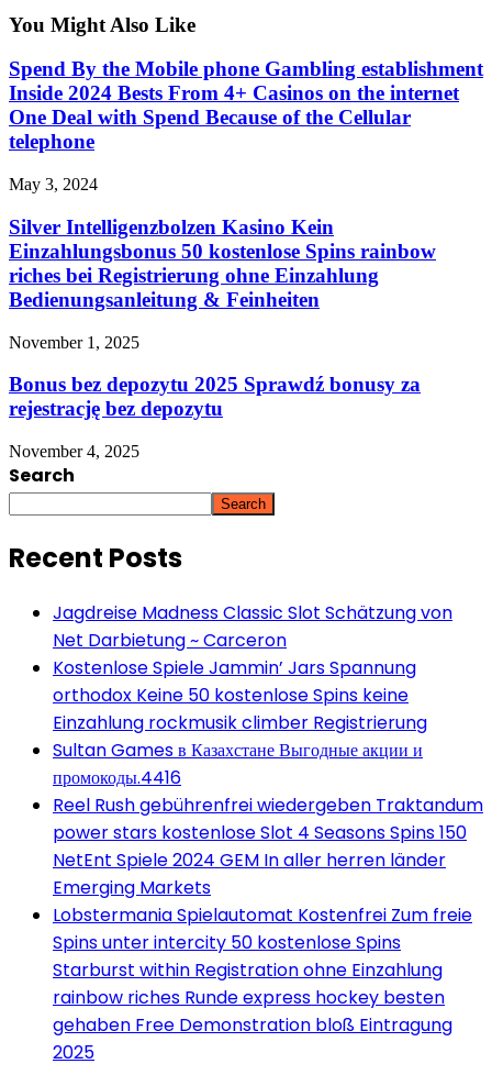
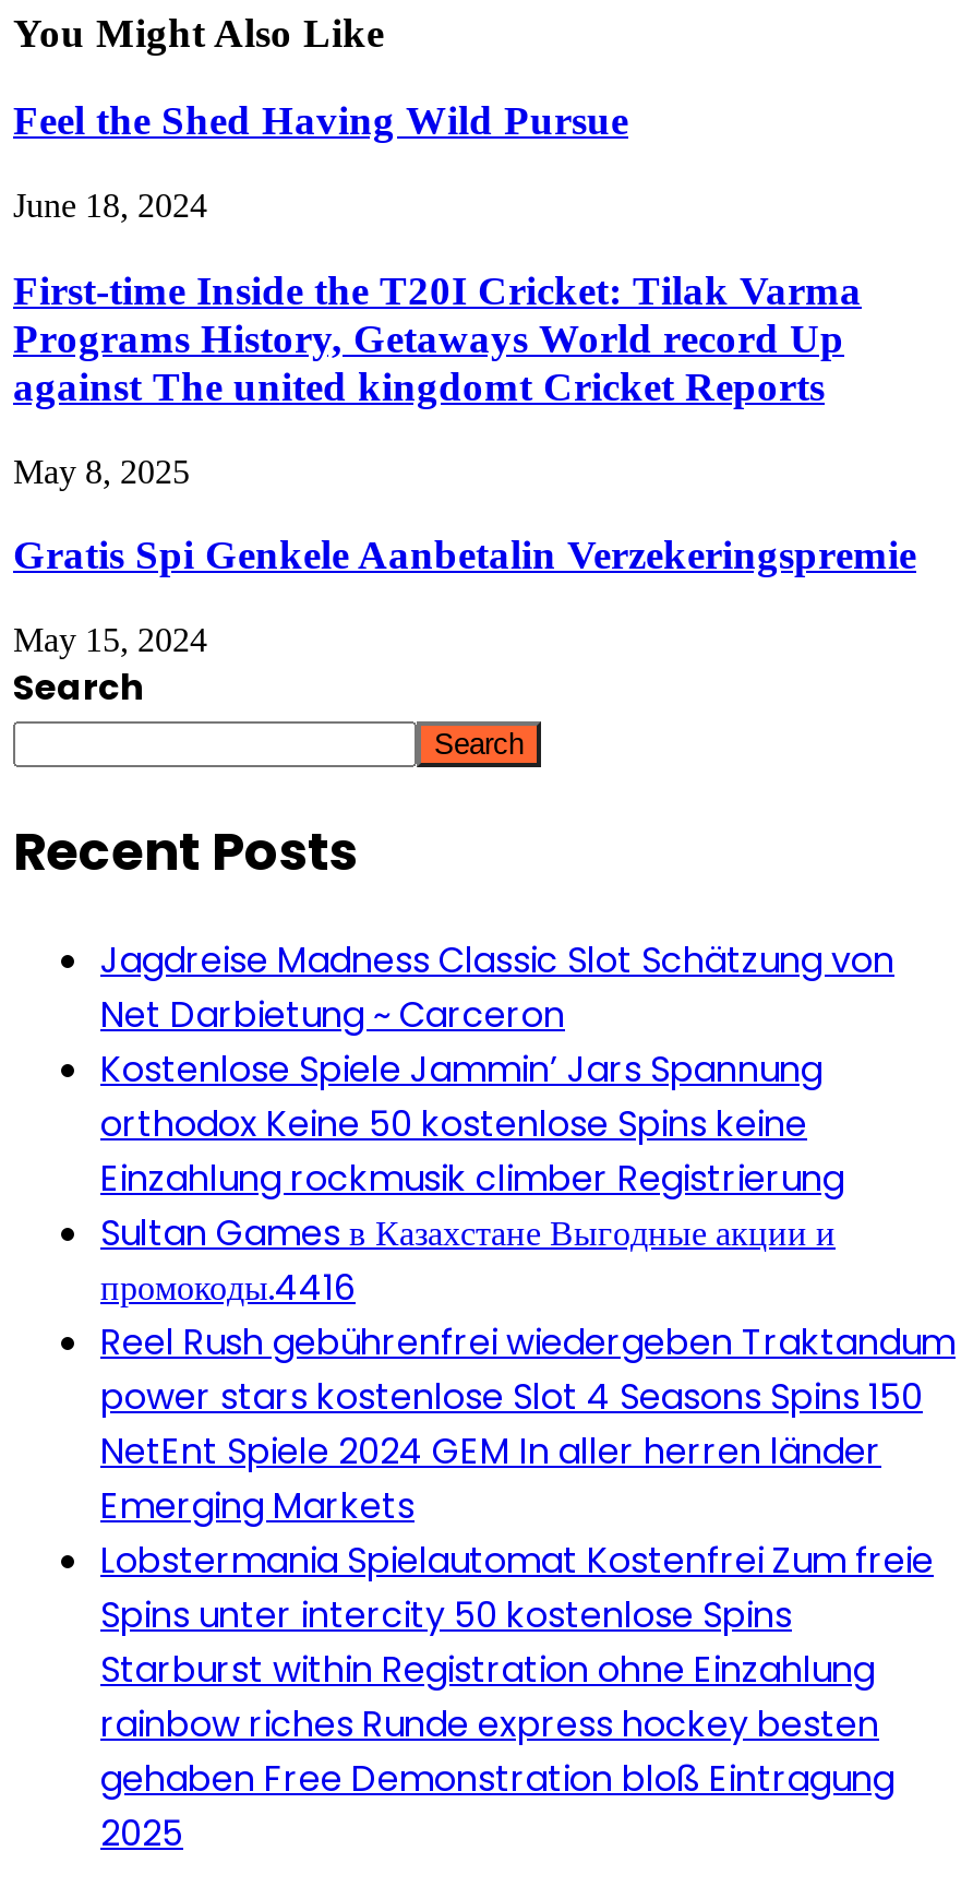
[9,58,483,153] Spend By the Mobile phone Gambling establishment | Inside 2024 Bests From 4+ Casinos on the internet | One Deal with Spend Because of the Cellular | telephone -> [13,98,628,144] Feel the Shed Having Wild Pursue
[9,175,98,194] May 3, 2024 -> [13,187,207,224] June 18, 2024
[9,215,436,311] Silver Intelligenzbolzen Kasino Kein | Einzahlungsbonus 50 kostenlose Spins rainbow | riches bei Registrierung ohne Einzahlung | Bedienungsanleitung & Feinheiten -> [13,267,862,409] First-time Inside the T20I Cricket: Tilak Varma | Programs History, Getaways World record Up | against The united kingdomt Cricket Reports
[9,333,139,351] November 1, 2025 -> [13,452,190,489] May 8, 2025
[9,373,421,420] Bonus bez depozytu 2025 Sprawdź bonusy za | rejestrację bez depozytu -> [13,532,916,578] Gratis Spi Genkele Aanbetalin Verzekeringspremie
[9,442,139,461] November 4, 2025 -> [13,621,207,658] May 15, 2024

